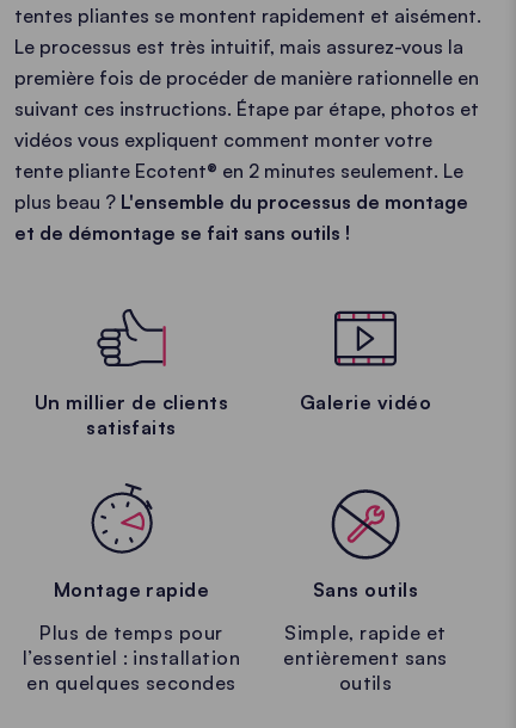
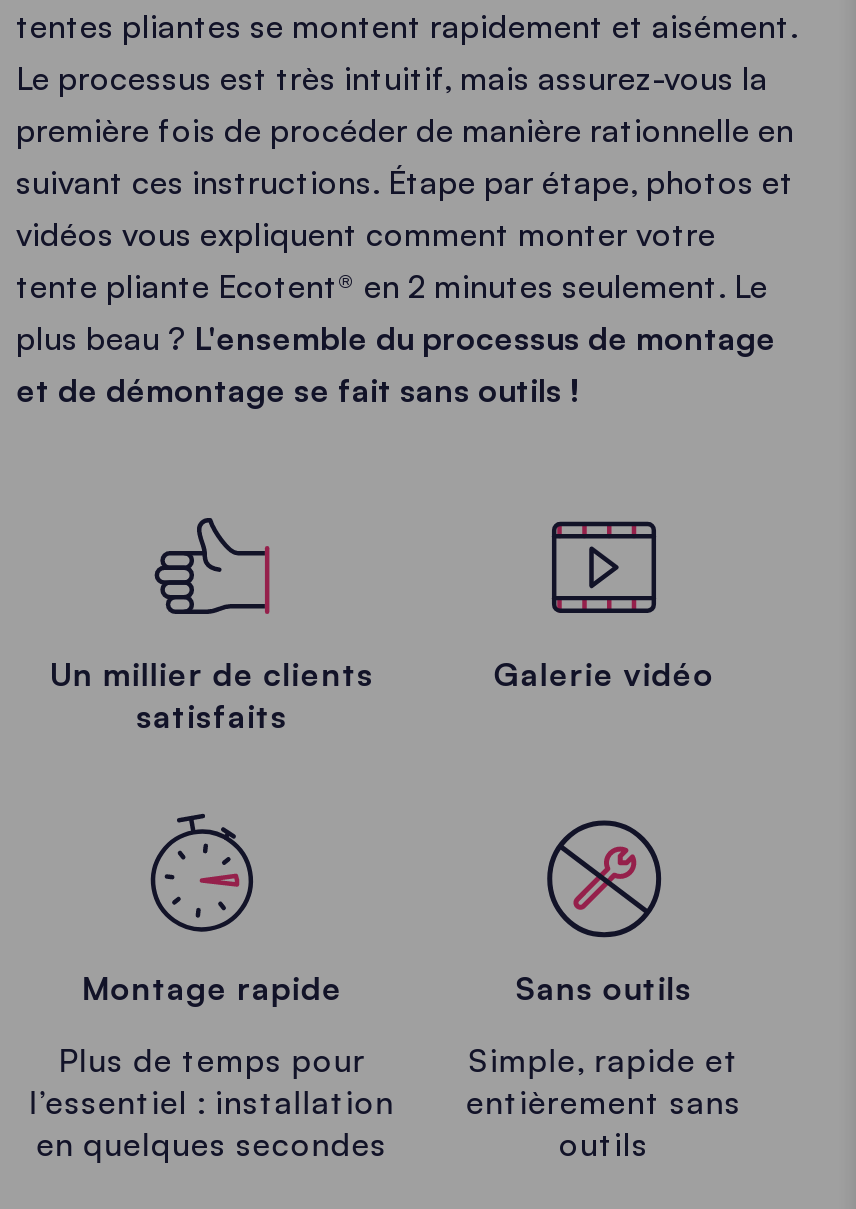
[90,482,156,556] [image] -> [144,810,256,934] [image]

